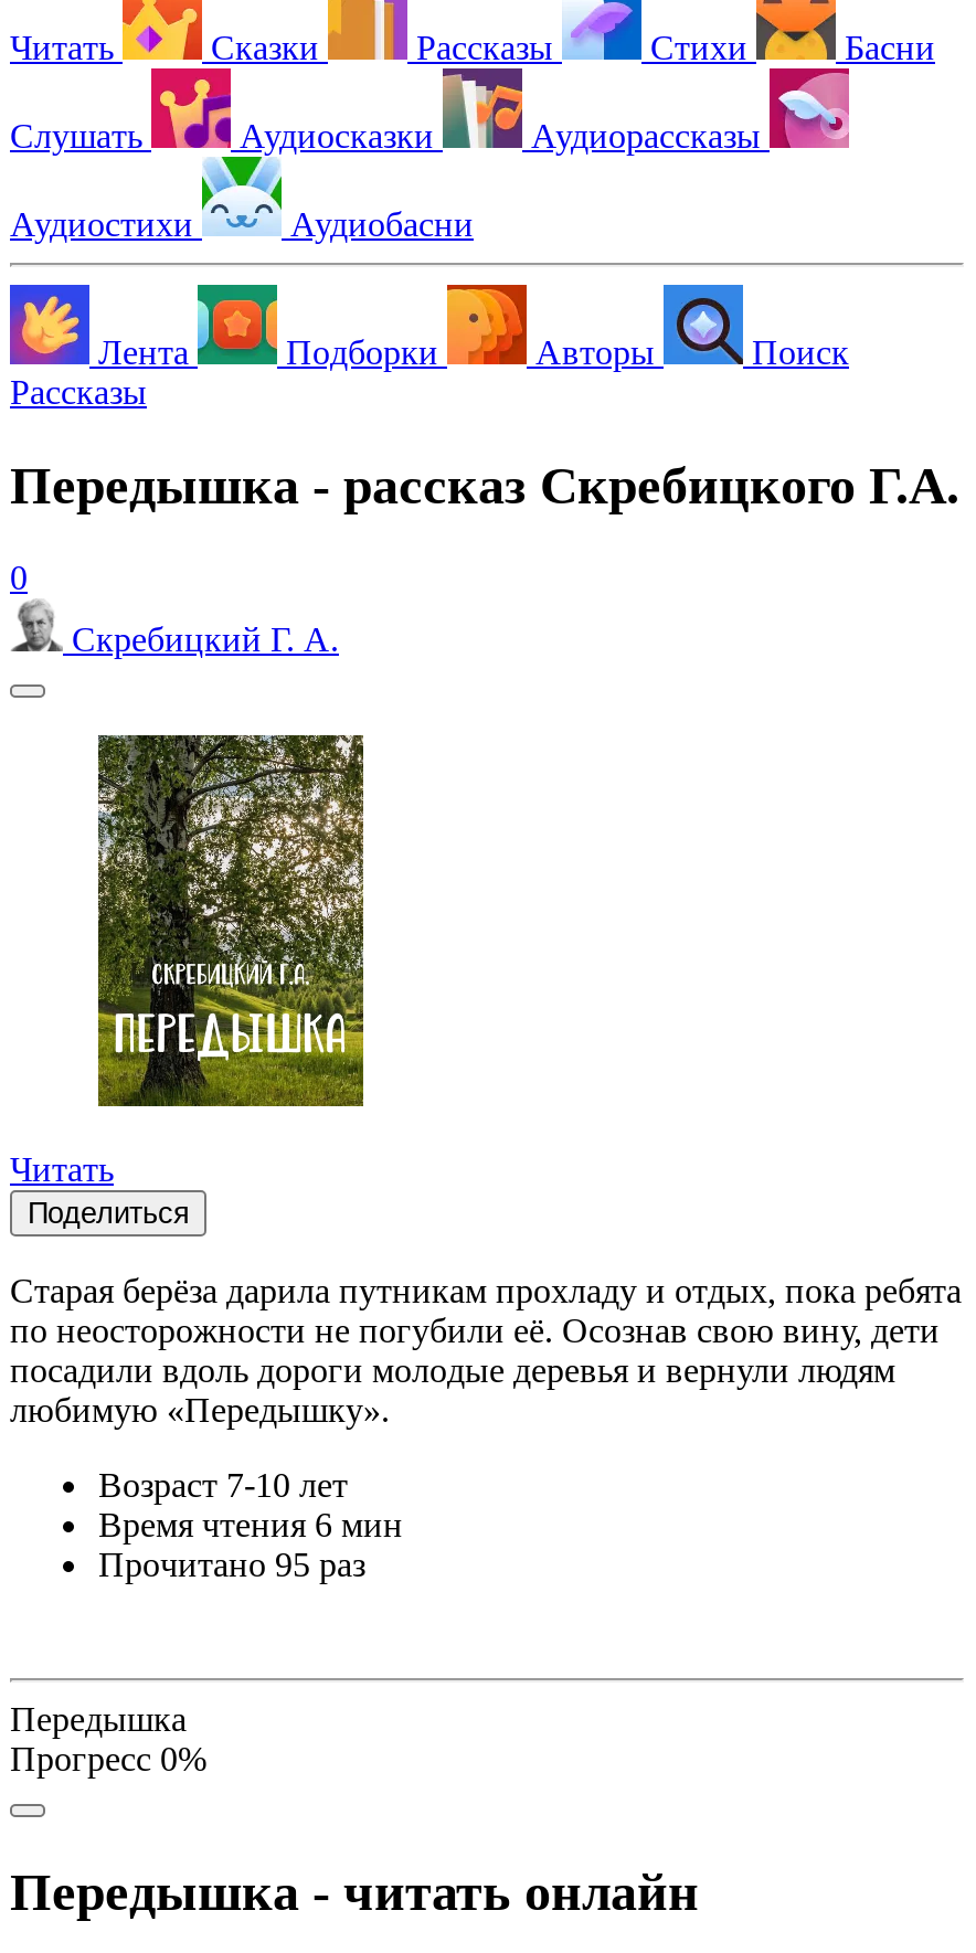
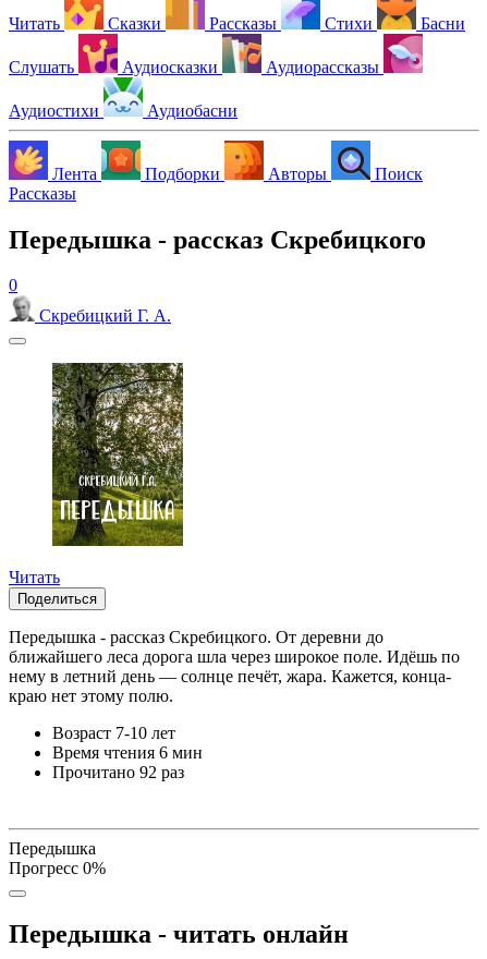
[10,456,959,514] Передышка - рассказ Скребицкого Г.А. -> [9,225,426,253] Передышка - рассказ Скребицкого
[10,1273,962,1430] Старая берёза дарила путникам прохладу и отдых, пока ребята | по неосторожности не погубили её. Осознав свою вину, дети | посадили вдоль дороги молодые деревья и вернули людям | любимую «Передышку». -> [9,628,460,706] Передышка - рассказ Скребицкого. От деревни до | ближайшего леса дорога шла через широкое поле. Идёшь по | нему в летний день — солнце печёт, жара. Кажется, конца- | краю нет этому полю.
[98,1547,365,1584] Прочитано 95 раз -> [52,763,184,782] Прочитано 92 раз

